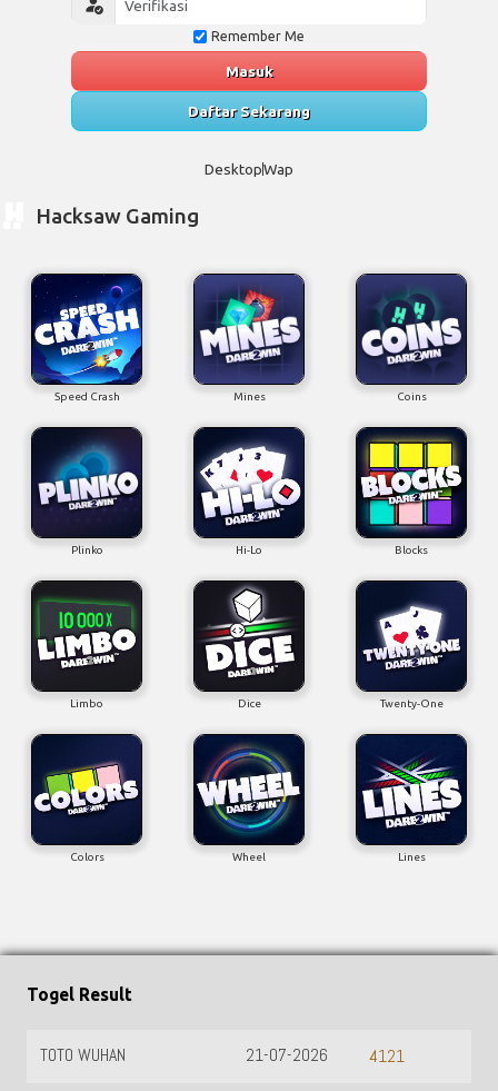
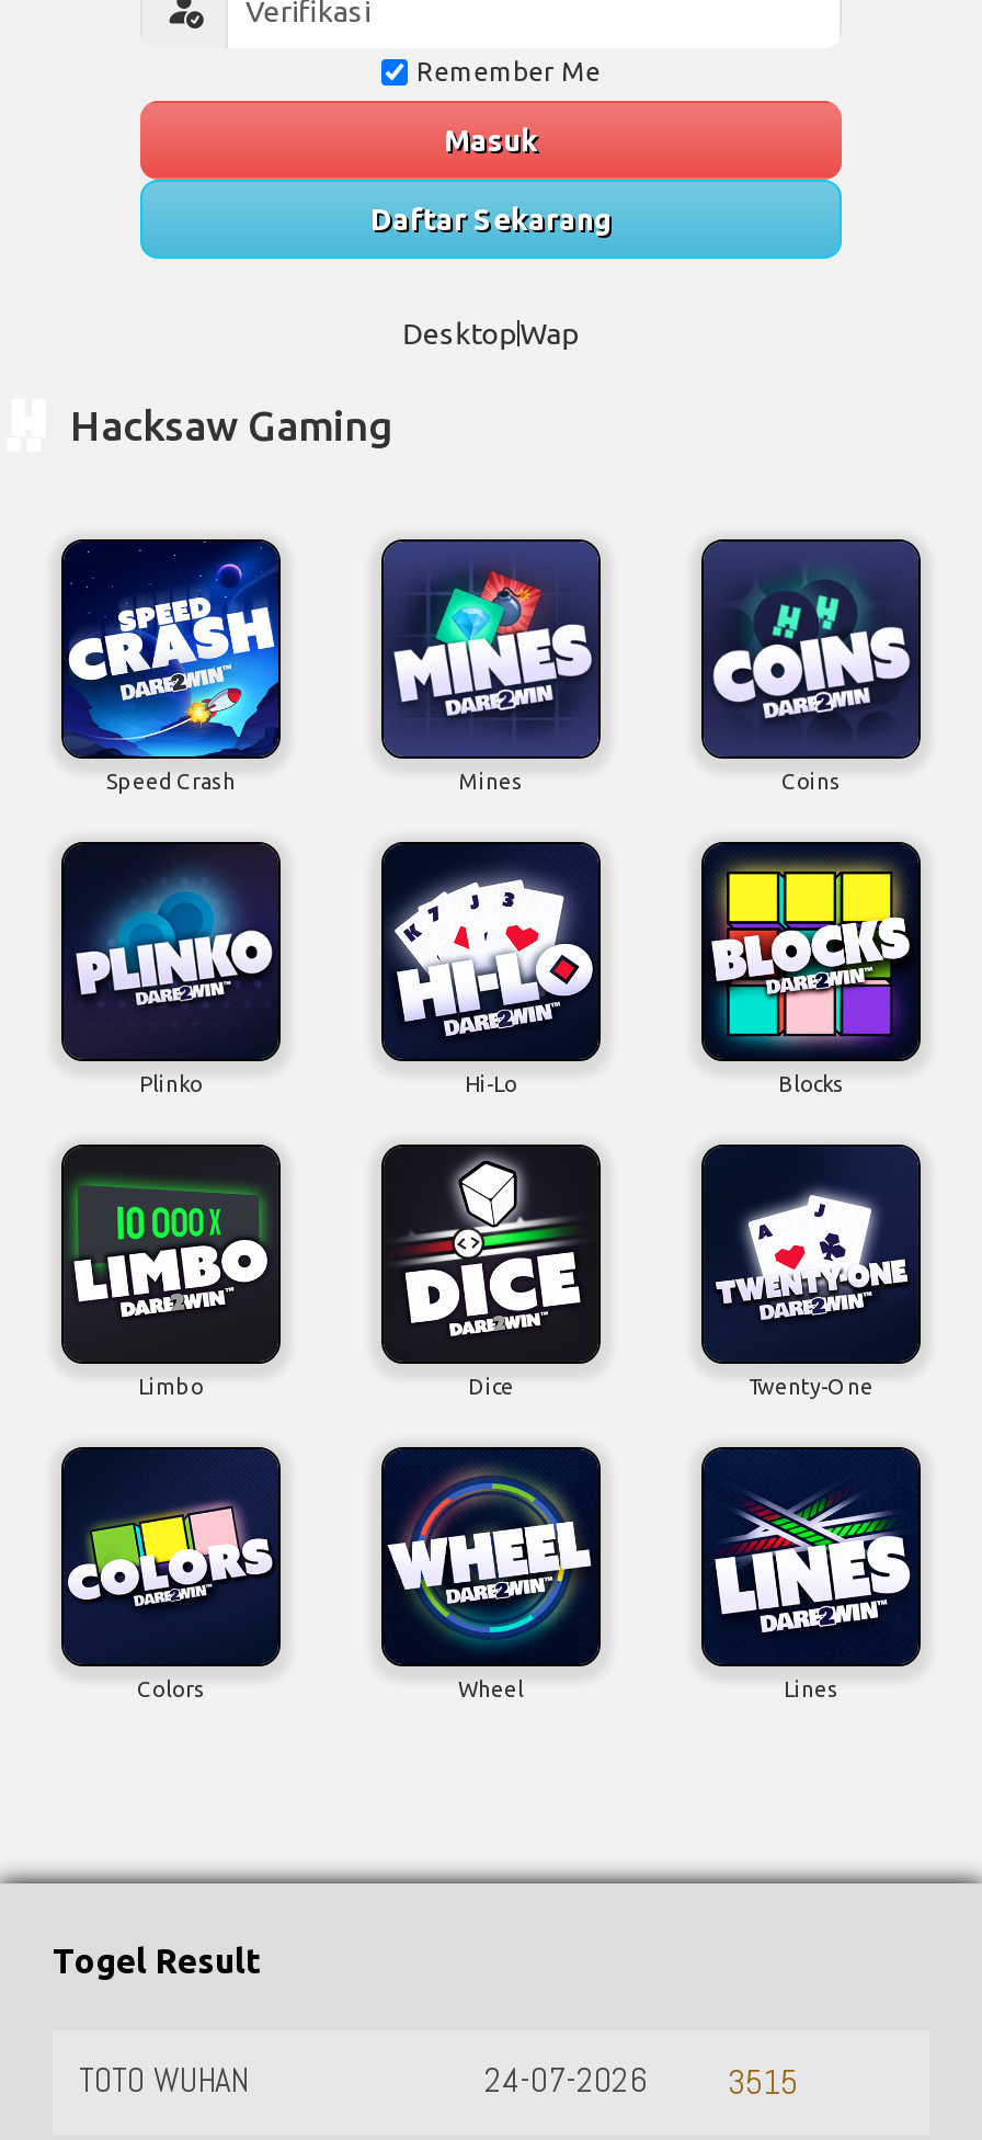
[246,1044,328,1067] 21-07-2026 -> [484,2059,647,2103] 24-07-2026
[369,1045,405,1067] 4121 -> [728,2060,798,2104] 3515

